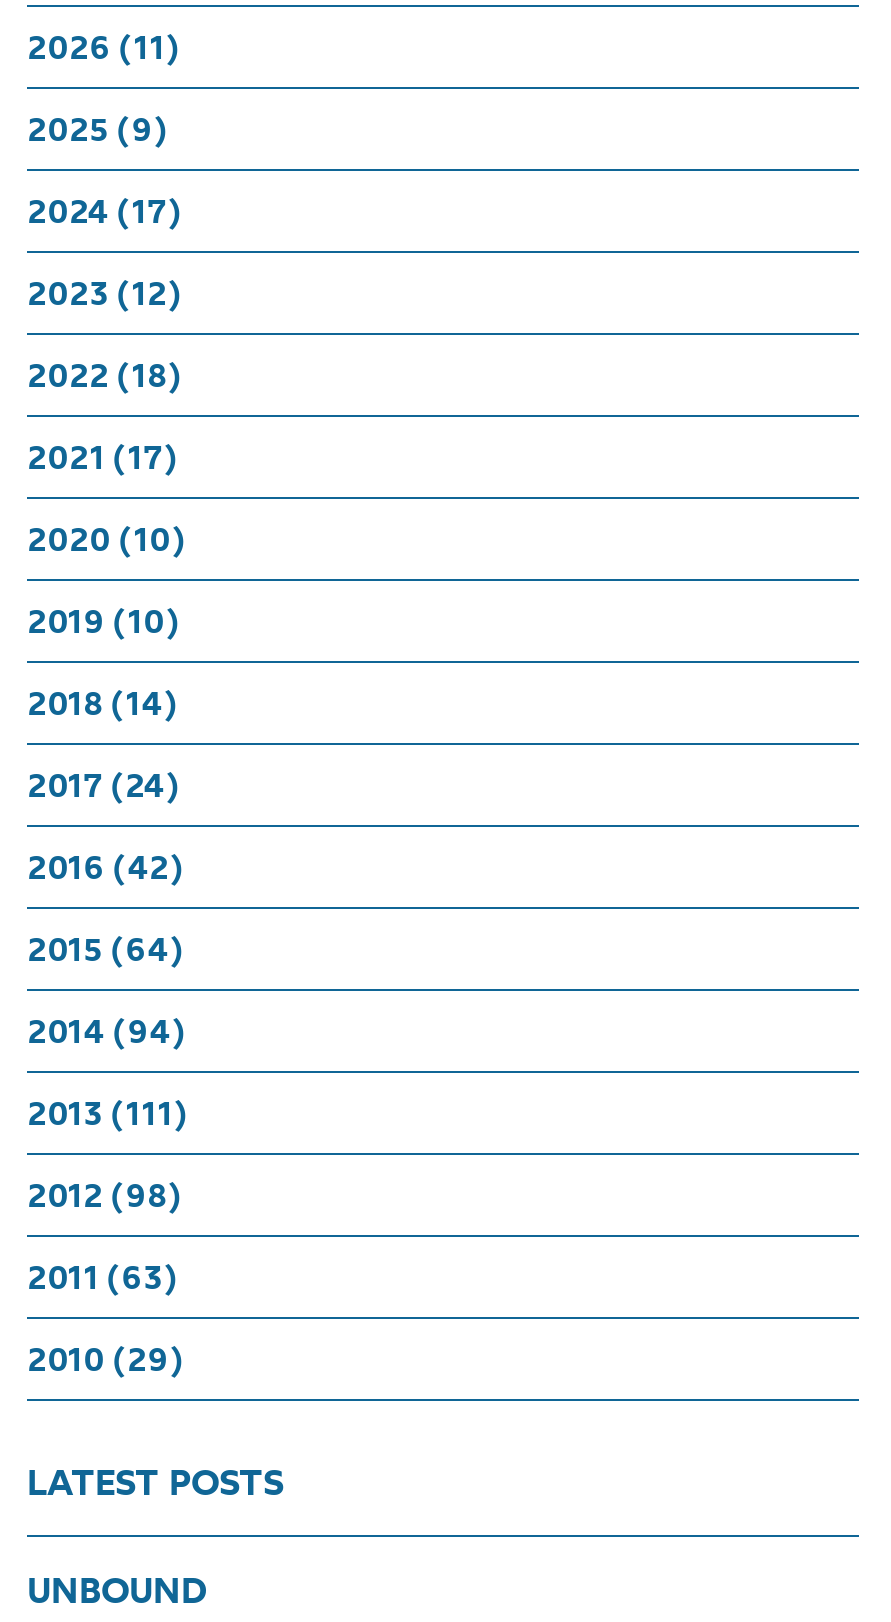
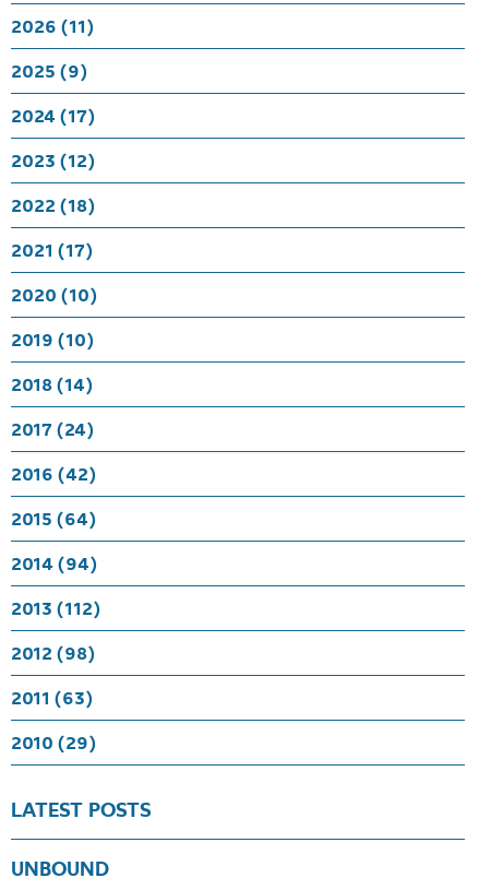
[27,1093,187,1133] 2013 (111) -> [11,597,100,619] 2013 (112)

